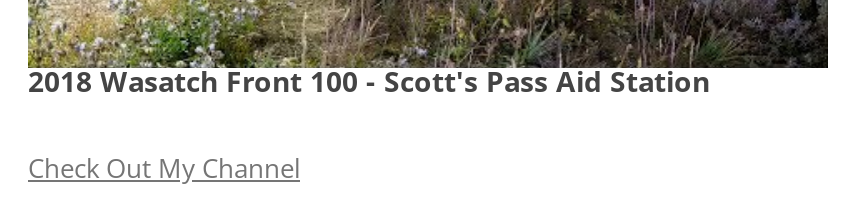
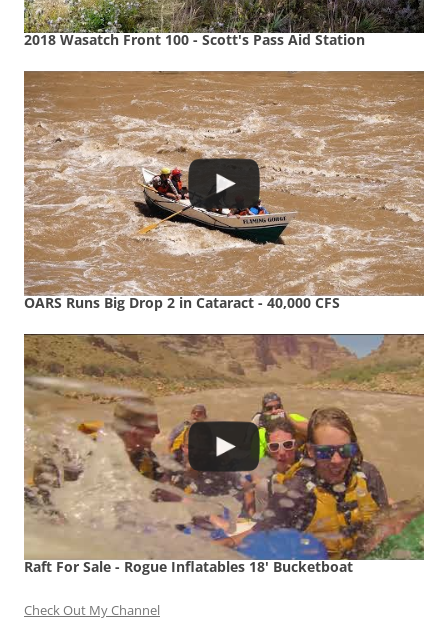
none -> [24,70,425,312] [image] | OARS Runs Big Drop 2 in Cataract - 40,000 CFS
none -> [24,333,425,575] [image] | Raft For Sale - Rogue Inflatables 18' Bucketboat

